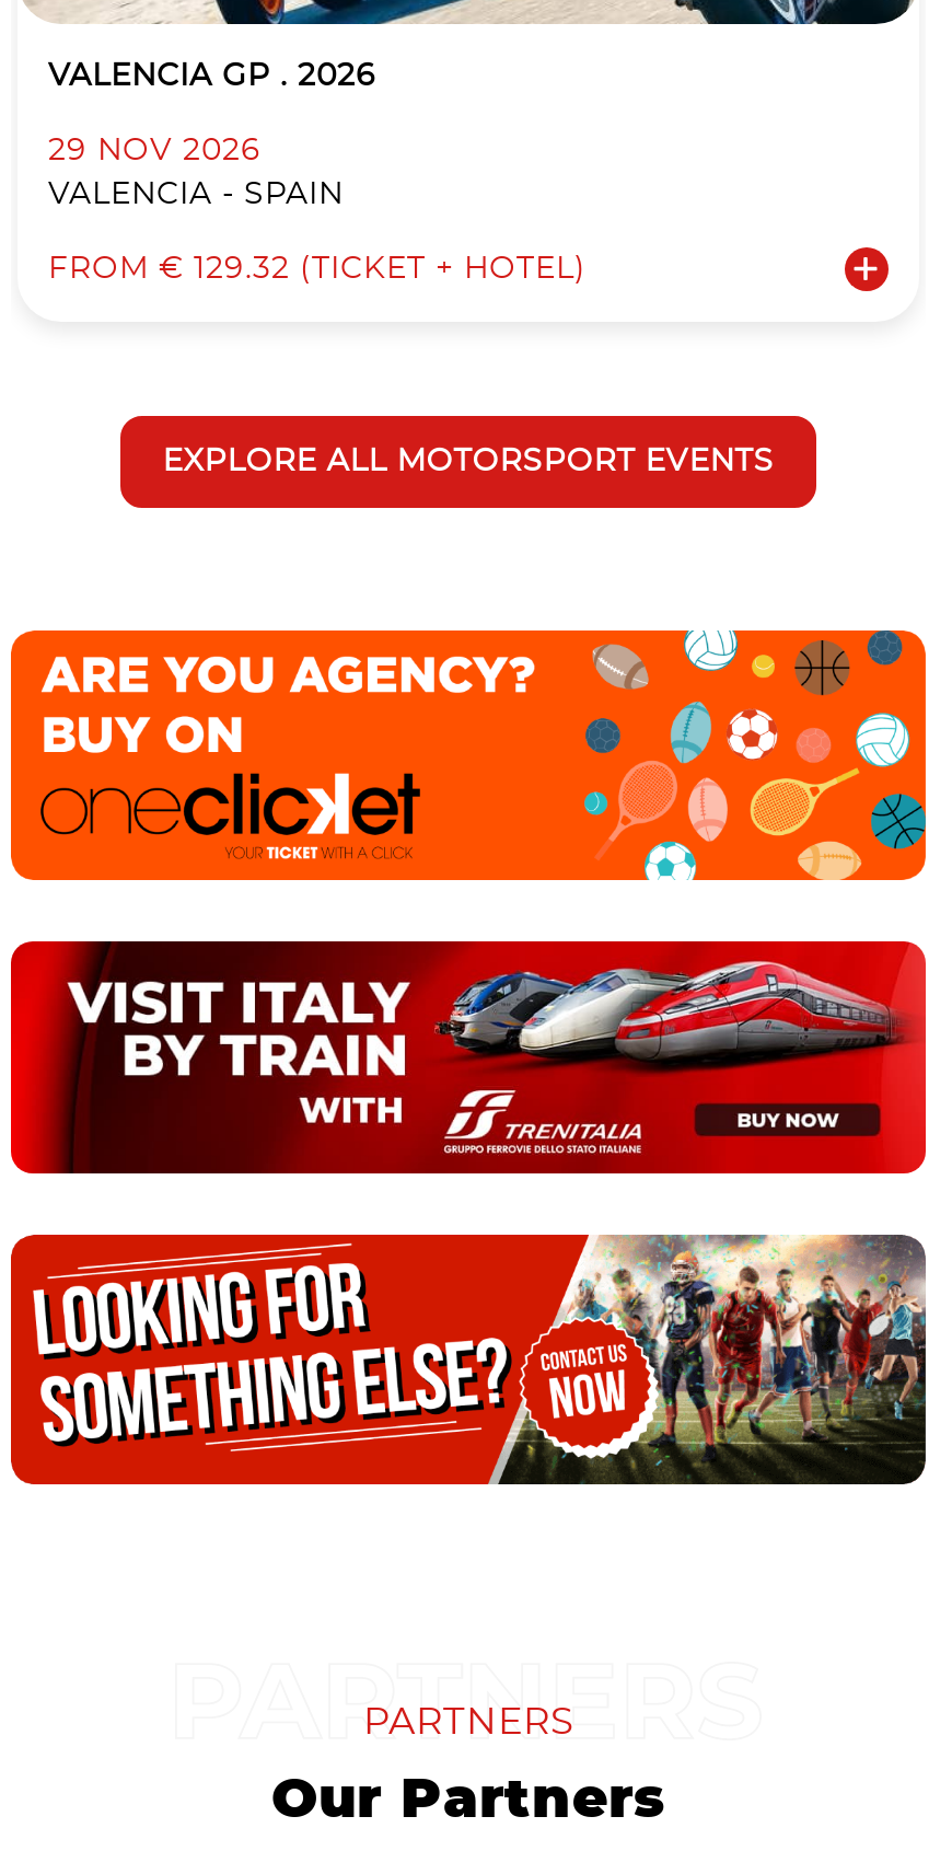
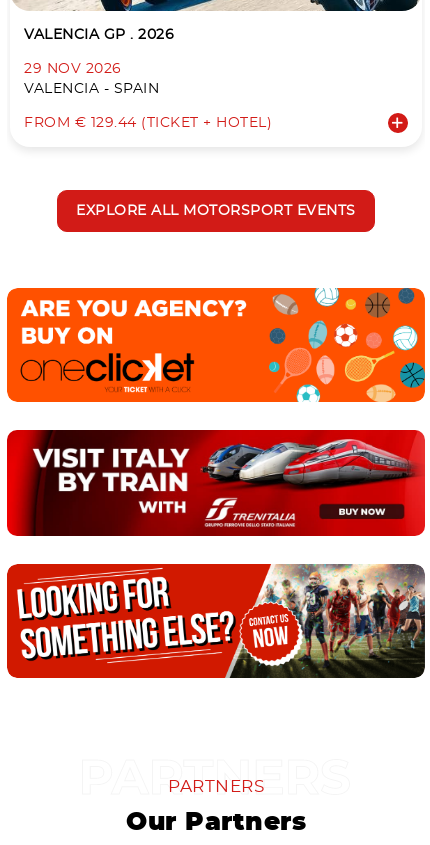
[48,254,587,285] FROM € 129.32 (TICKET + HOTEL) -> [24,116,272,130] FROM € 129.44 (TICKET + HOTEL)

